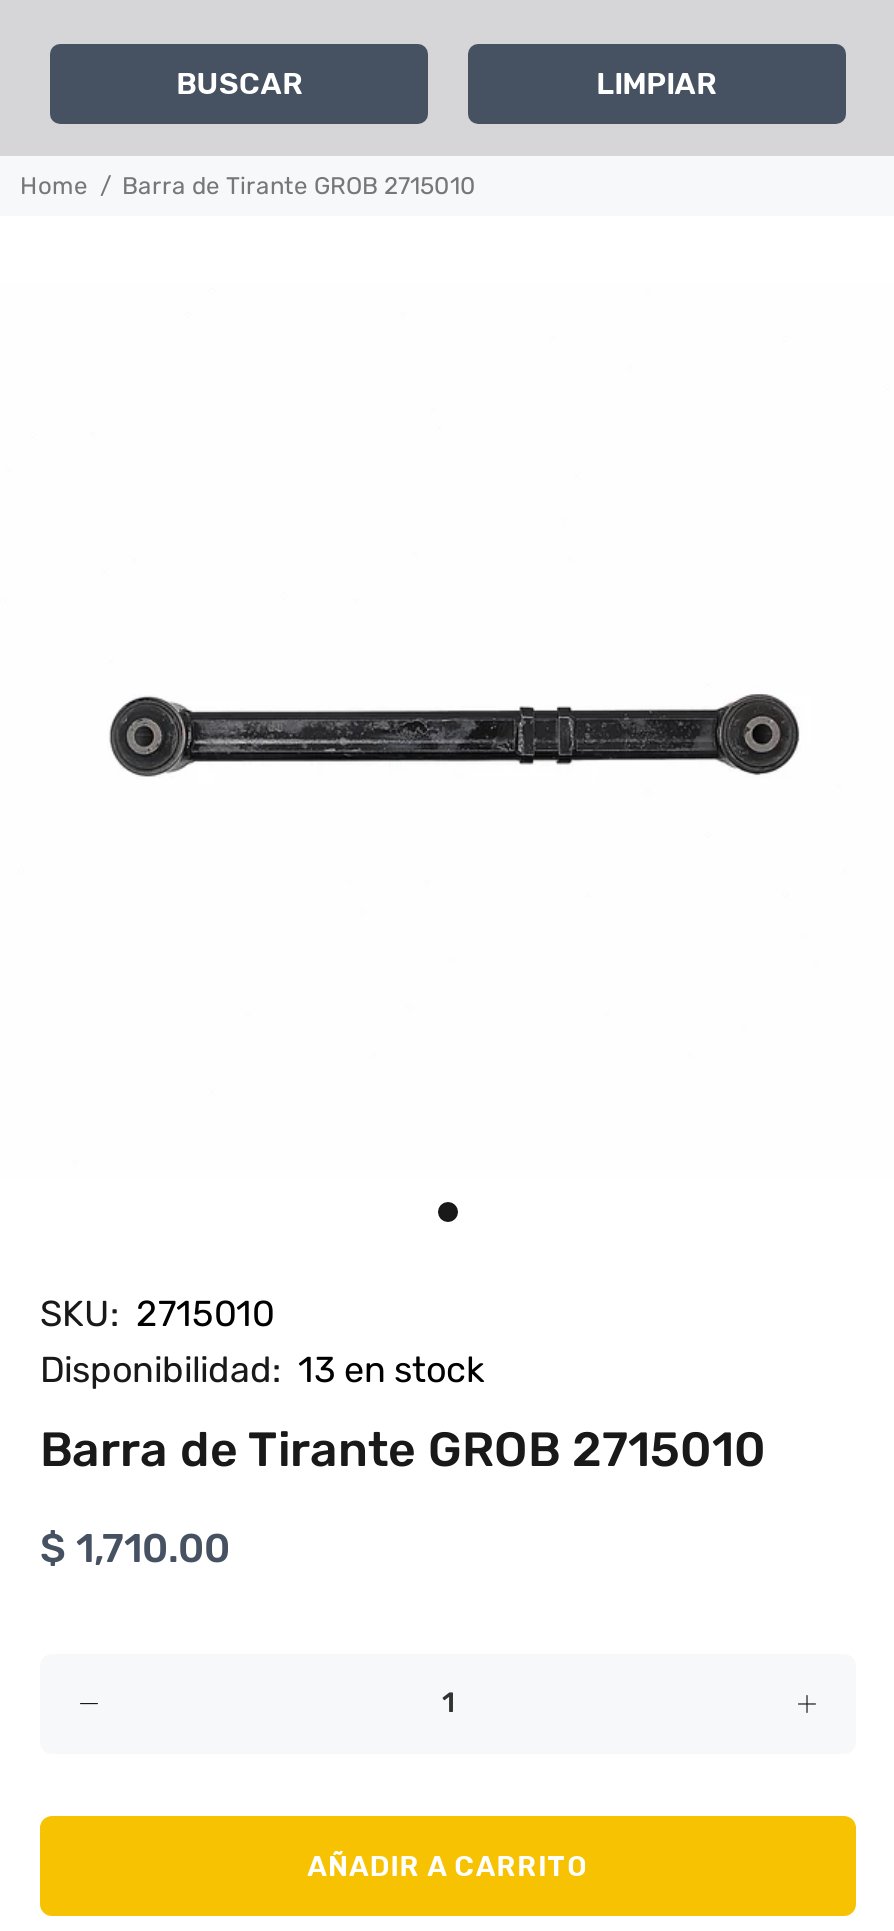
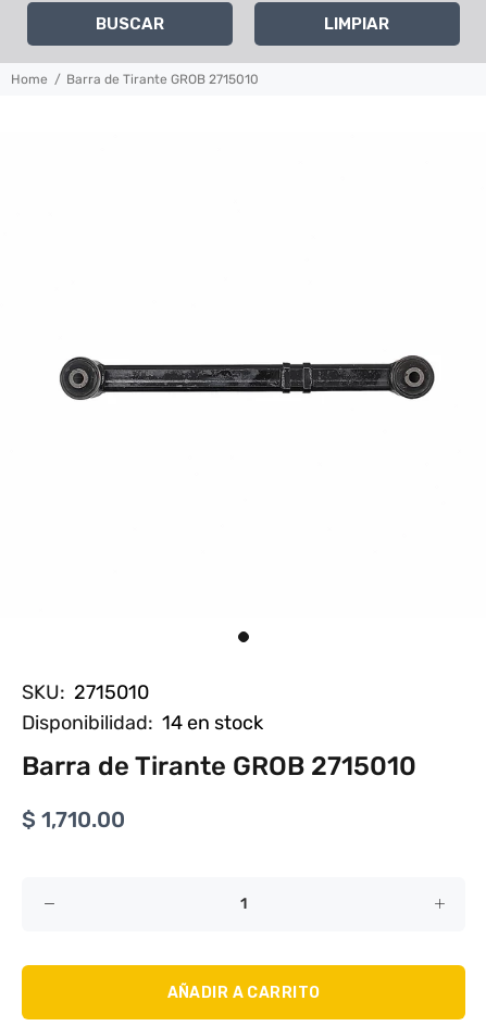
[40,1348,484,1392] Disponibilidad: 13 en stock -> [22,711,263,735] Disponibilidad: 14 en stock

